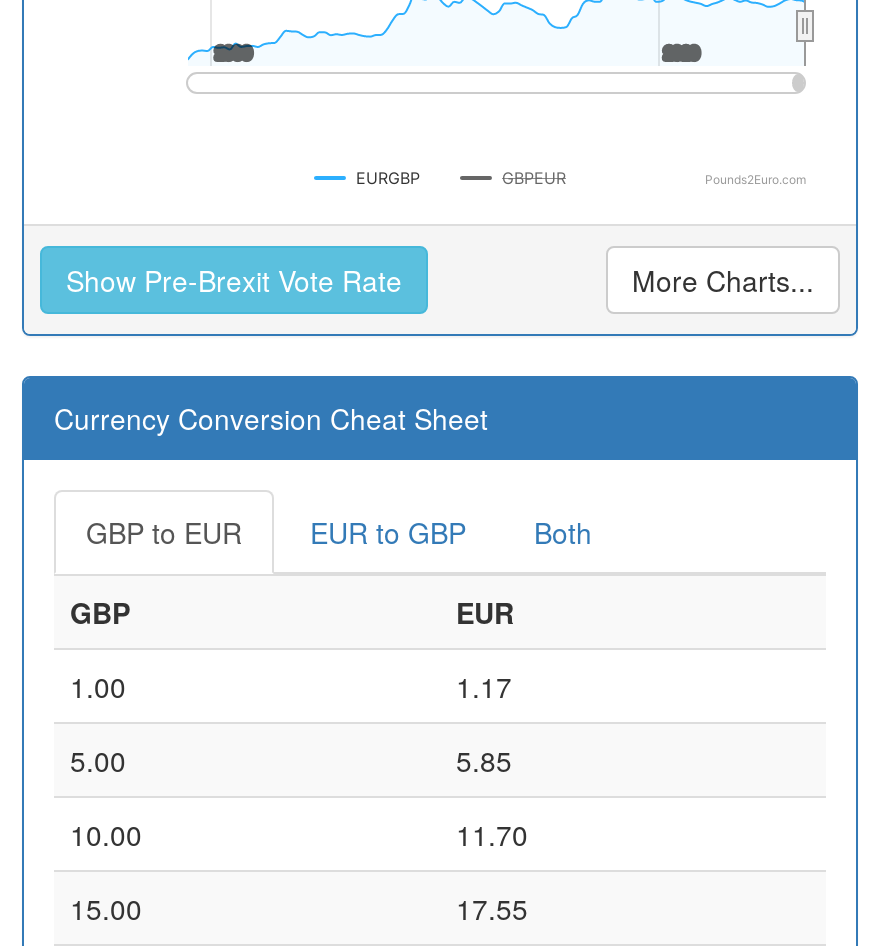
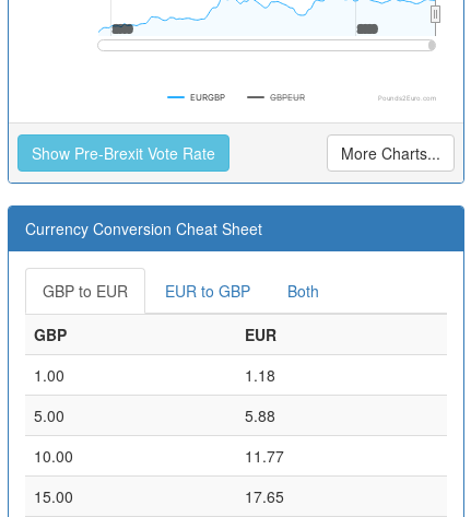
[456,666,512,706] 1.17 -> [245,364,275,386] 1.18
[456,740,512,780] 5.85 -> [245,404,275,426] 5.88
[456,814,528,854] 11.70 -> [245,445,284,467] 11.77
[456,888,528,928] 17.55 -> [245,485,284,507] 17.65

